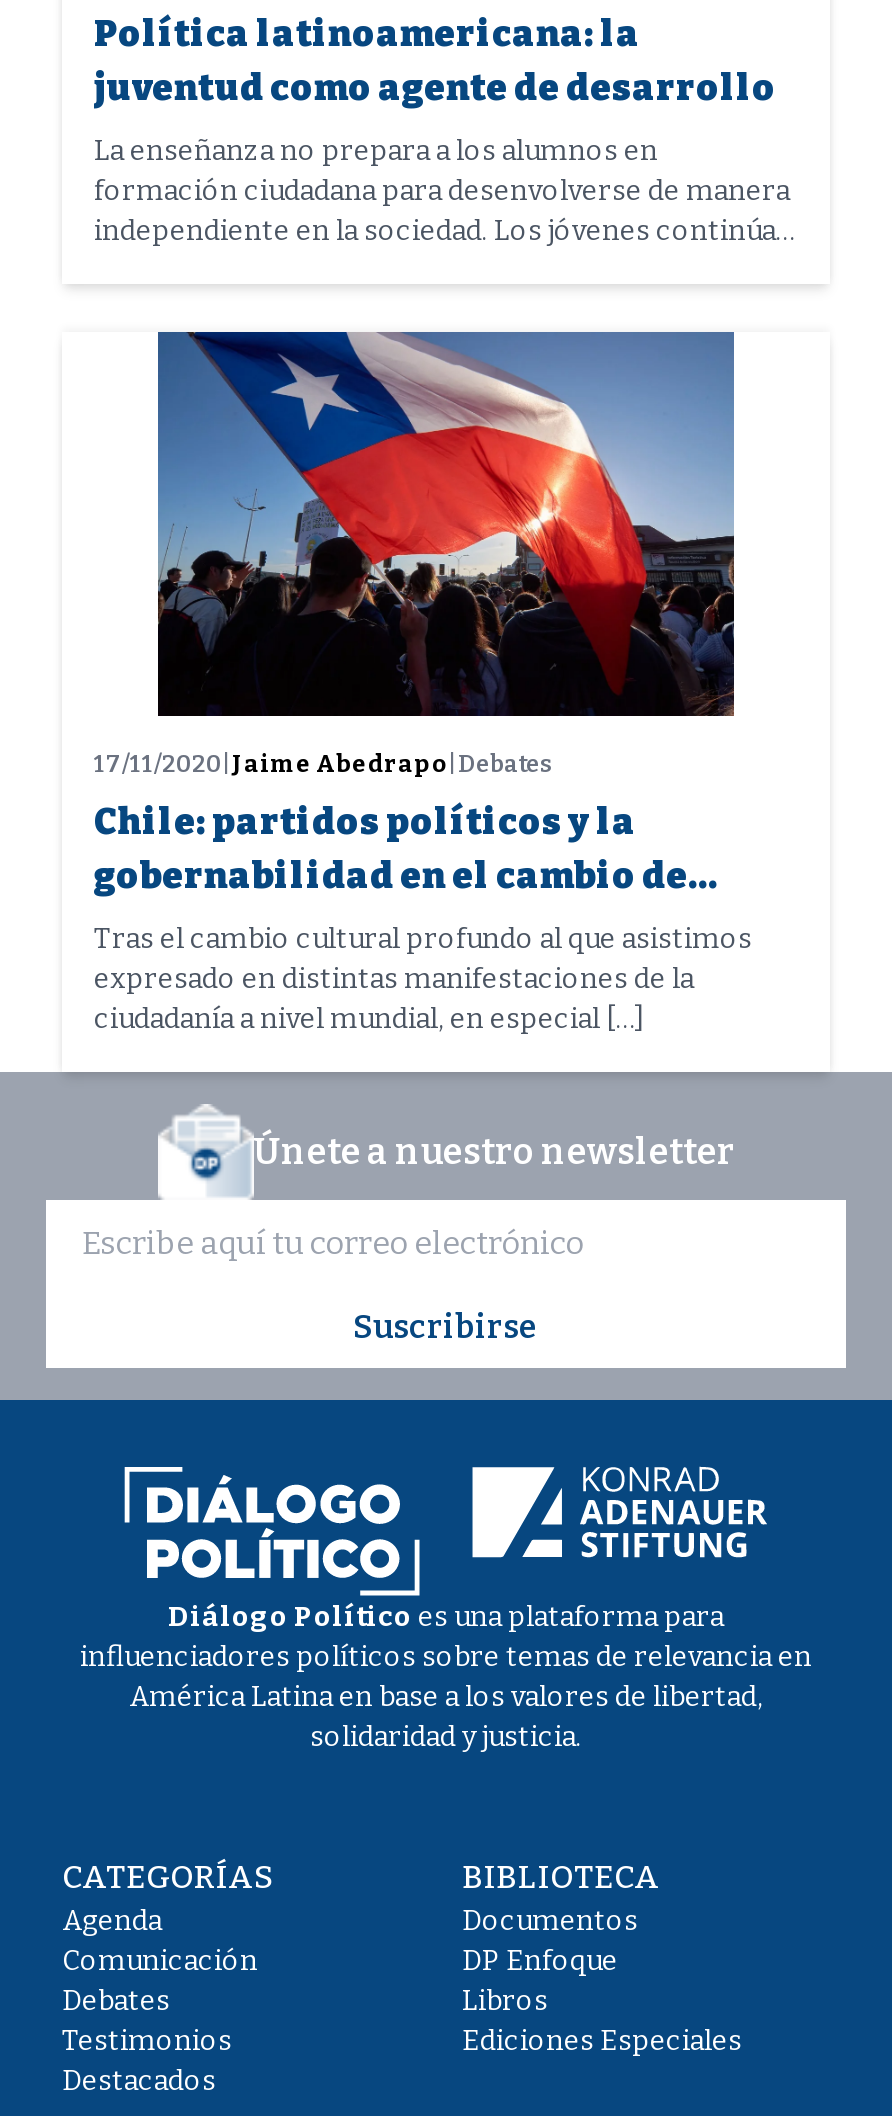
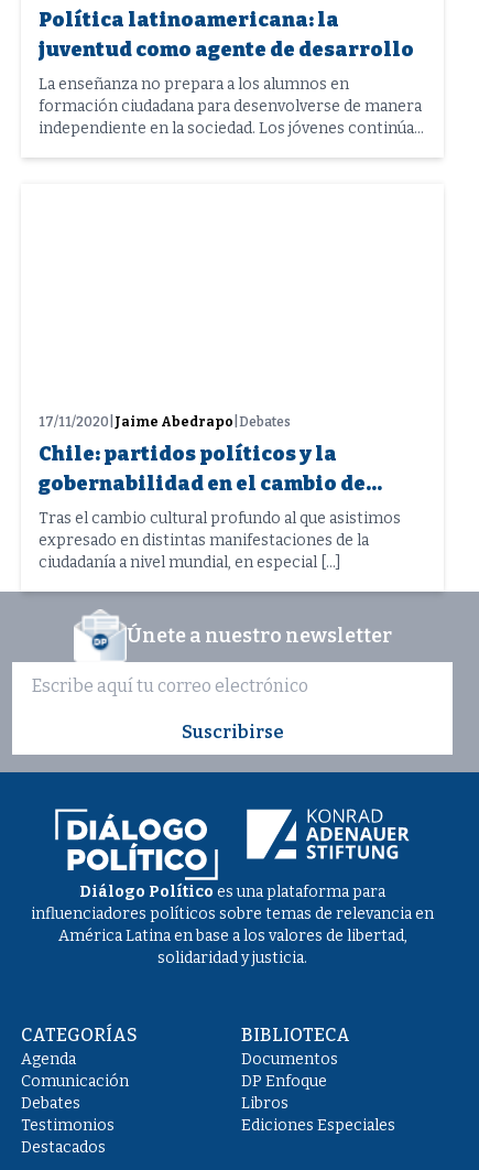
[156,330,736,718] [image] -> none

